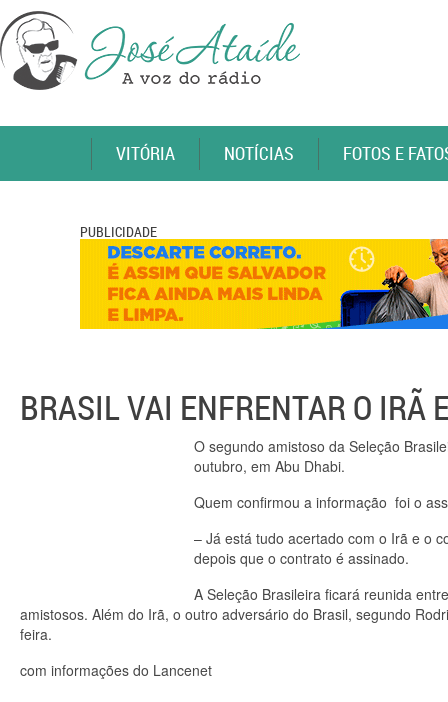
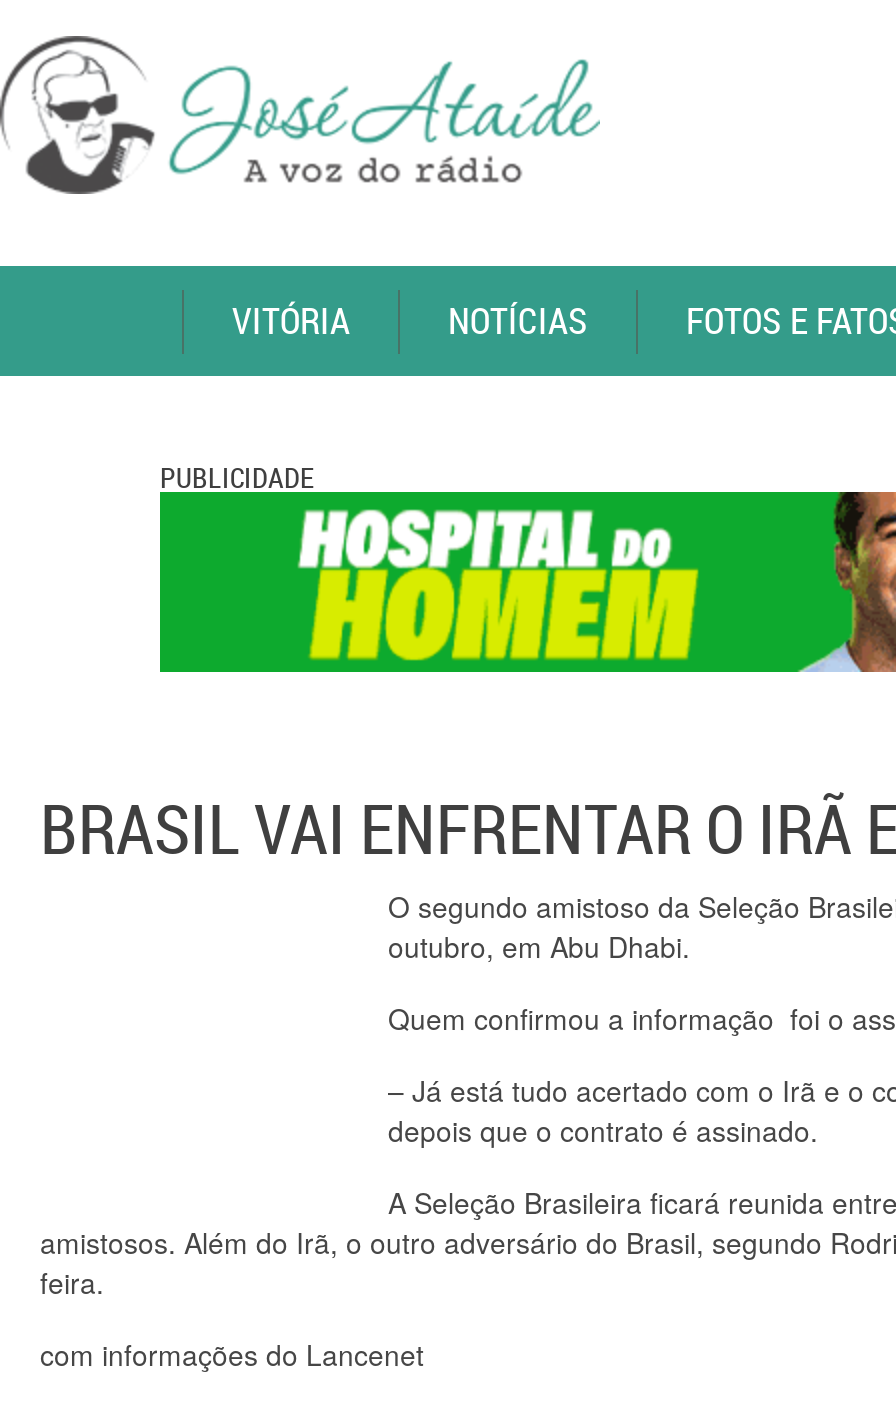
[79,238,445,330] [image] -> [158,490,890,674] [image]

